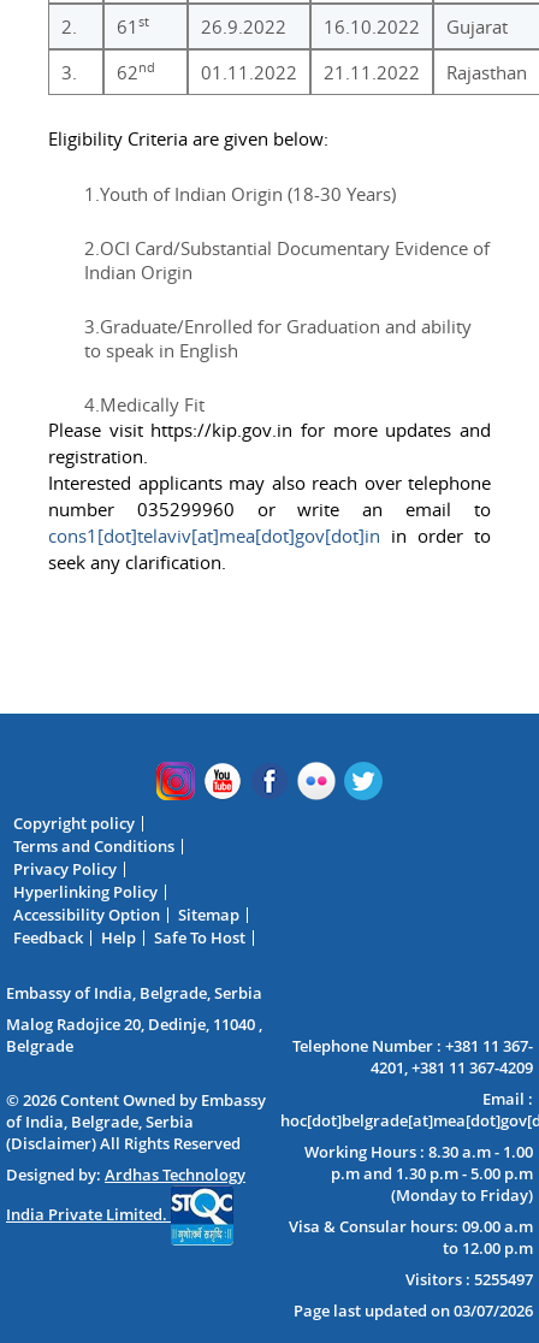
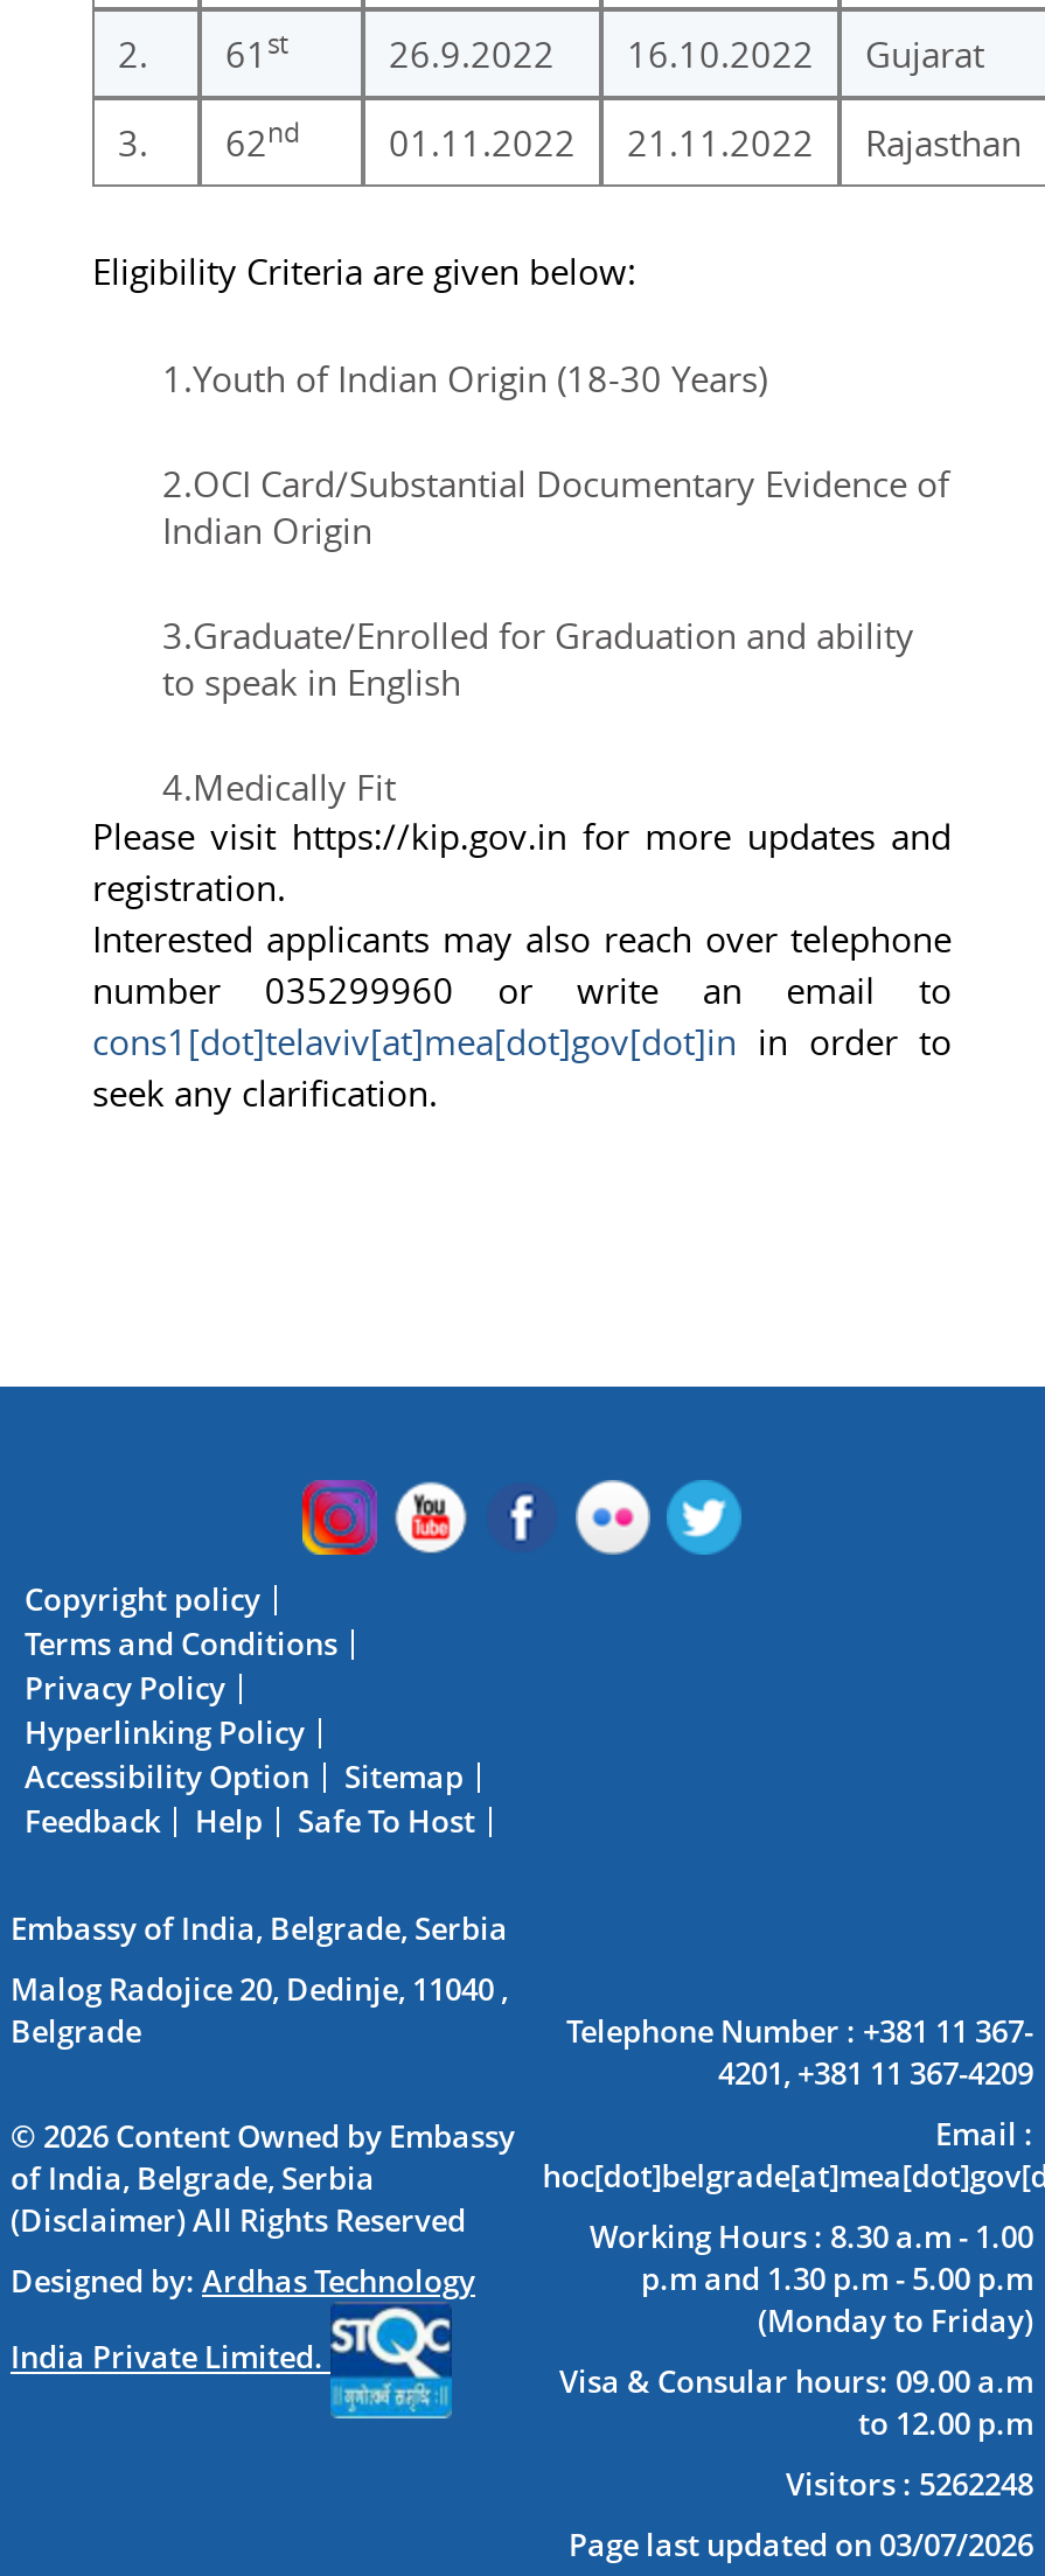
[405,1268,533,1289] Visitors : 5255497 -> [786,2462,1033,2504] Visitors : 5262248

